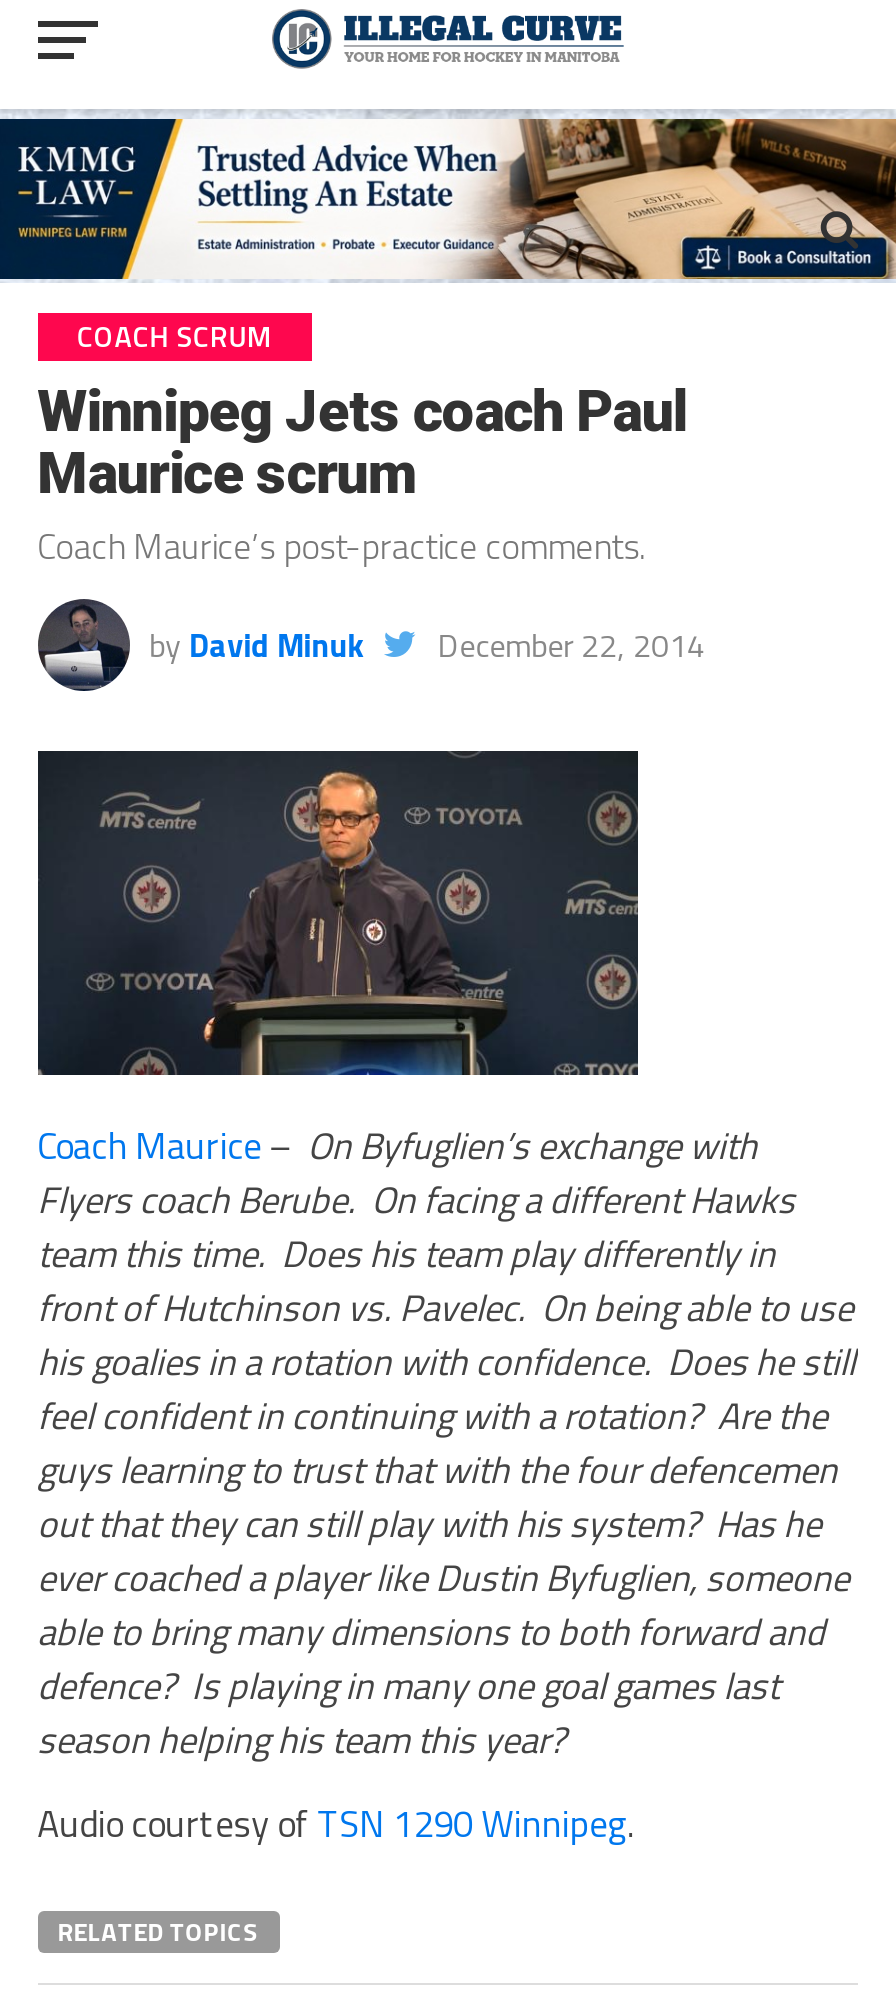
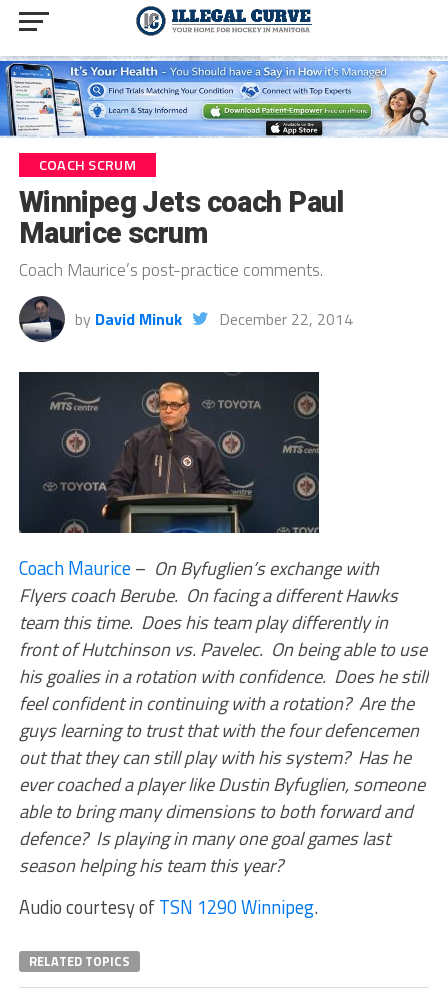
[6,111,890,281] [image] -> [3,60,445,137] [image]

